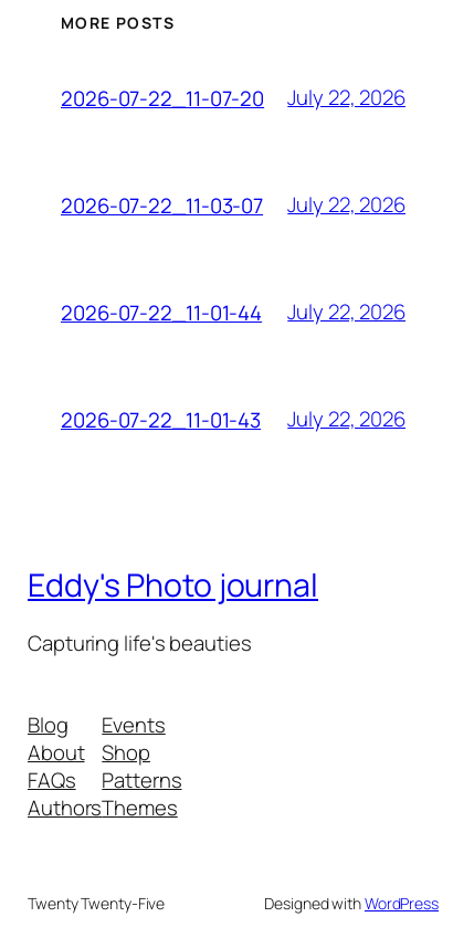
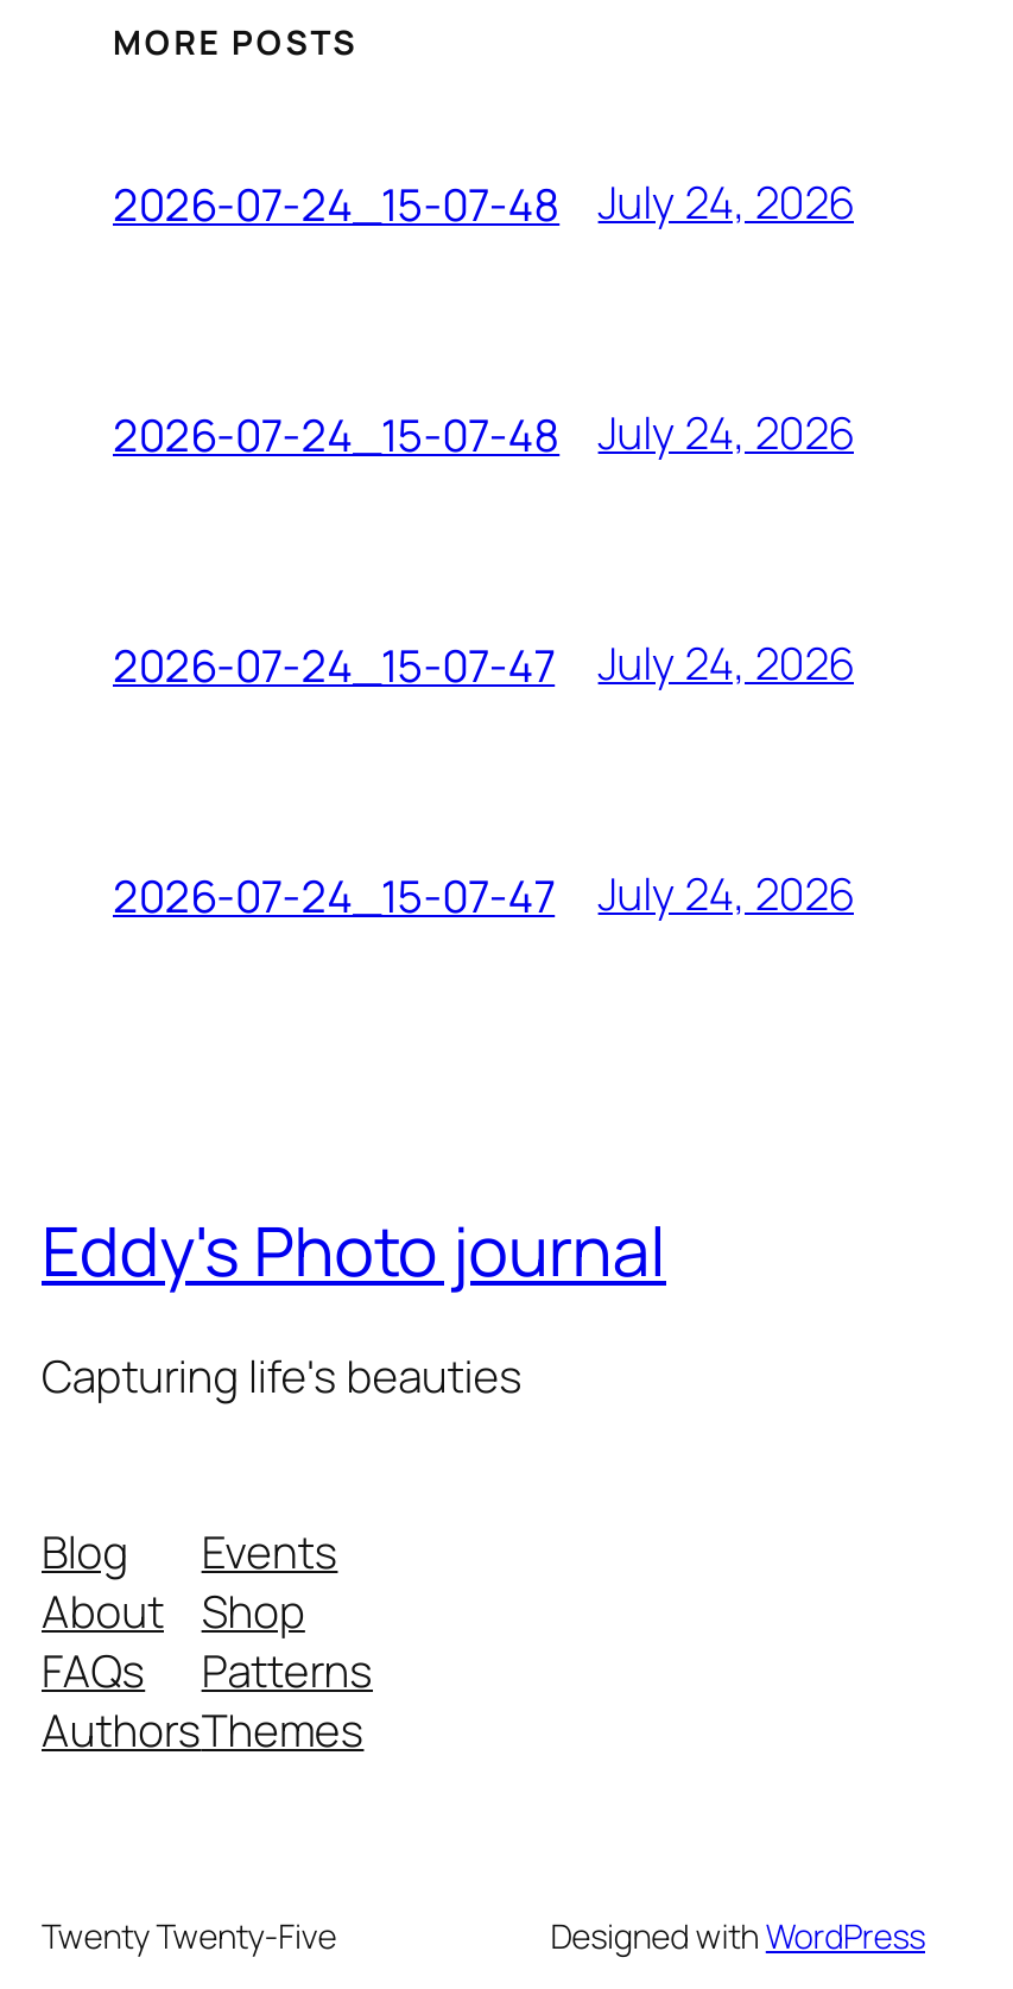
[61,83,264,112] 2026-07-22_11-07-20 -> [113,172,560,234] 2026-07-24_15-07-48
[288,83,405,112] July 22, 2026 -> [598,171,854,233] July 24, 2026
[61,191,263,219] 2026-07-22_11-03-07 -> [113,403,560,465] 2026-07-24_15-07-48
[288,190,405,219] July 22, 2026 -> [598,402,854,463] July 24, 2026
[61,298,262,326] 2026-07-22_11-01-44 -> [113,633,555,695] 2026-07-24_15-07-47
[288,297,405,326] July 22, 2026 -> [598,632,854,694] July 24, 2026
[61,405,261,434] 2026-07-22_11-01-43 -> [113,864,555,926] 2026-07-24_15-07-47
[288,404,405,433] July 22, 2026 -> [598,863,854,924] July 24, 2026

